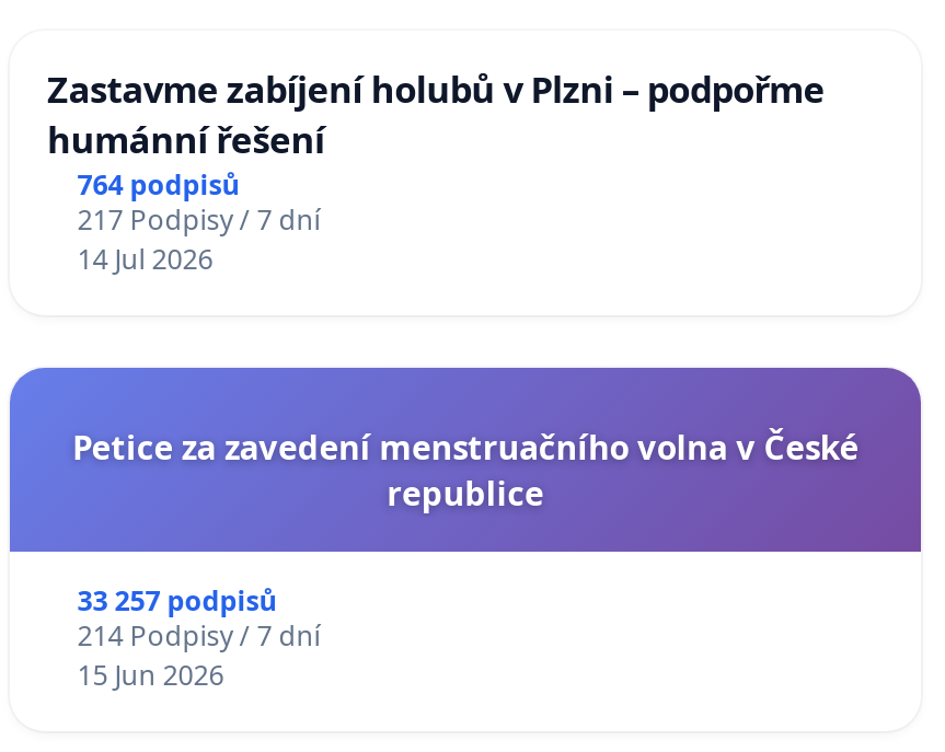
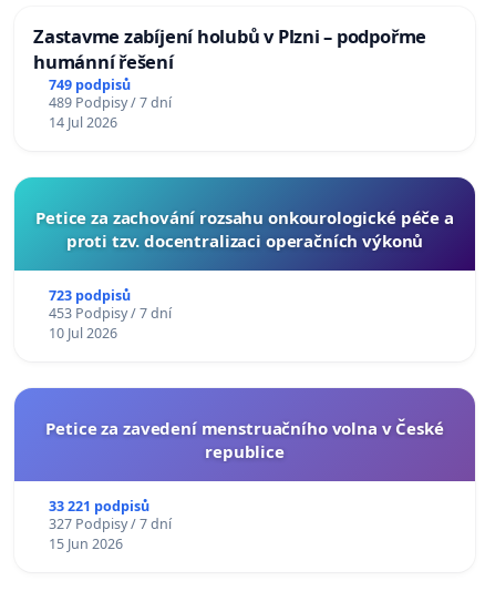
[77,166,239,203] 764 podpisů -> [48,76,130,94] 749 podpisů
[77,201,320,238] 217 Podpisy / 7 dní -> [48,93,171,112] 489 Podpisy / 7 dní
none -> [14,176,474,343] [image] | Petice za zachování rozsahu onkourologické péče a | proti tzv. docentralizaci operačních výkonů | 723 podpisů | 453 Podpisy / 7 dní | 10 Jul 2026
[77,581,277,619] 33 257 podpisů -> [48,497,149,516] 33 221 podpisů
[77,616,320,654] 214 Podpisy / 7 dní -> [48,515,171,533] 327 Podpisy / 7 dní

